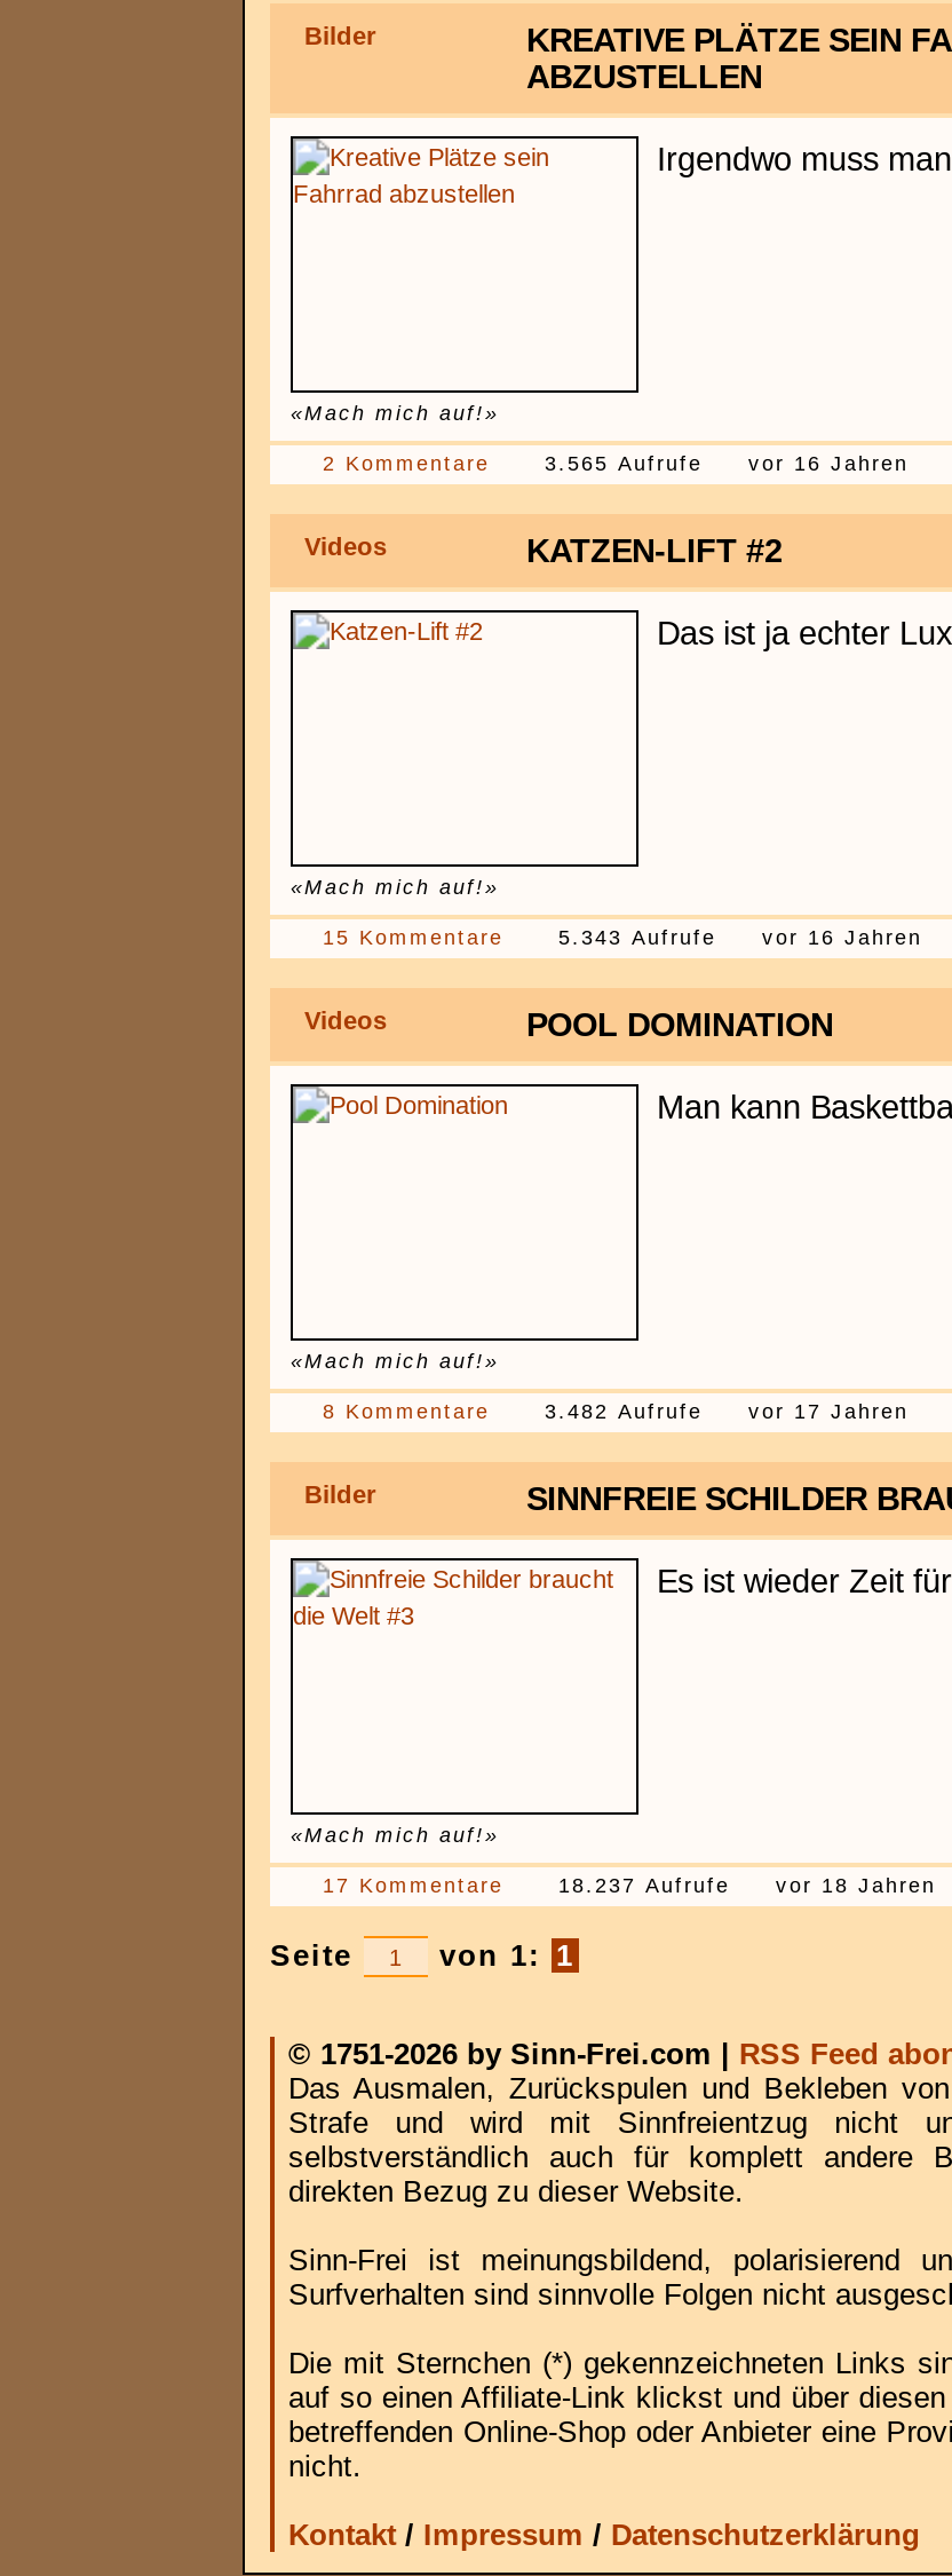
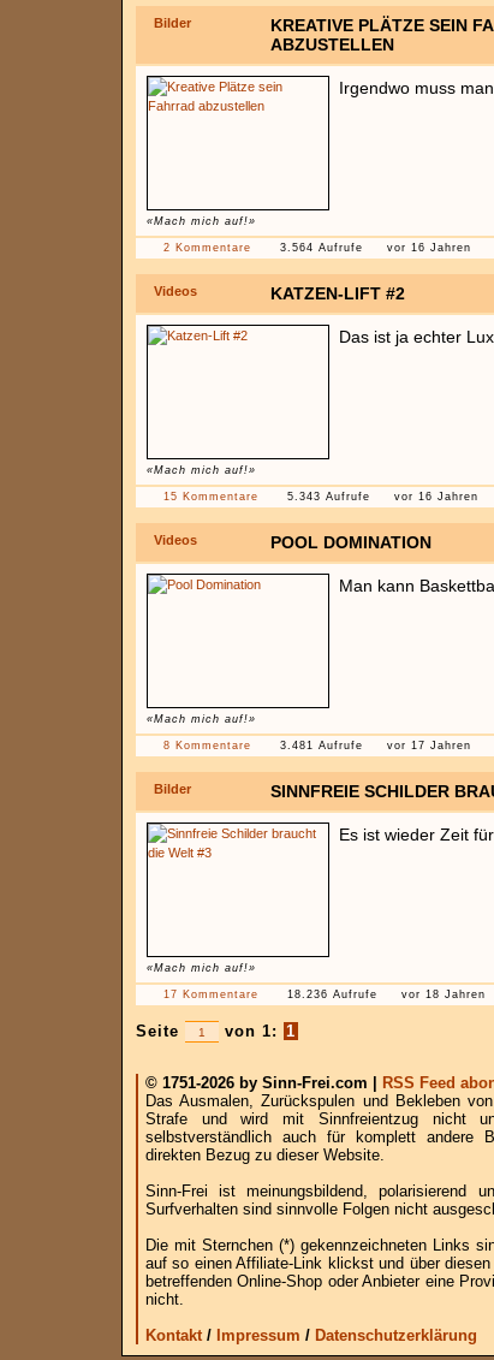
[545,452,909,475] 3.565 Aufrufe vor 16 Jahren -> [280,242,471,254] 3.564 Aufrufe vor 16 Jahren
[545,1400,909,1423] 3.482 Aufrufe vor 17 Jahren -> [280,740,471,752] 3.481 Aufrufe vor 17 Jahren
[558,1874,936,1897] 18.237 Aufrufe vor 18 Jahren -> [287,988,486,1000] 18.236 Aufrufe vor 18 Jahren

